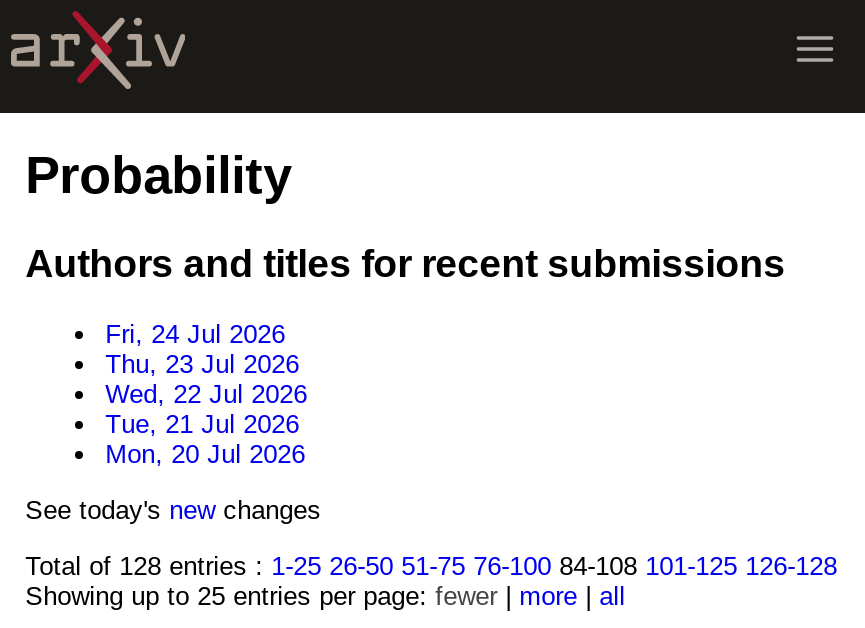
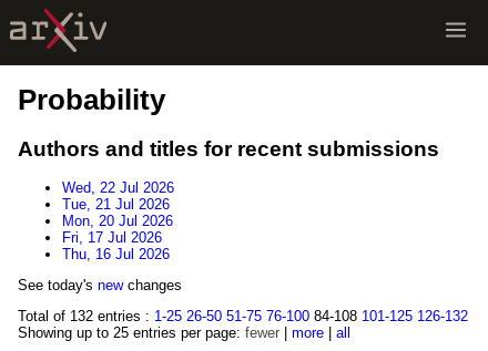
[105,319,299,379] Fri, 24 Jul 2026 | Thu, 23 Jul 2026 -> none
moved [105,379,307,469] -> [62,179,174,229]: Wed, 22 Jul 2026 | Tue, 21 Jul 2026 | Mon, 20 Jul 2026
none -> [62,229,170,262] Fri, 17 Jul 2026 | Thu, 16 Jul 2026
[25,551,837,581] Total of 128 entries : 1-25 26-50 51-75 76-100 84-108 101-125 126-128 -> [18,308,468,324] Total of 132 entries : 1-25 26-50 51-75 76-100 84-108 101-125 126-132

